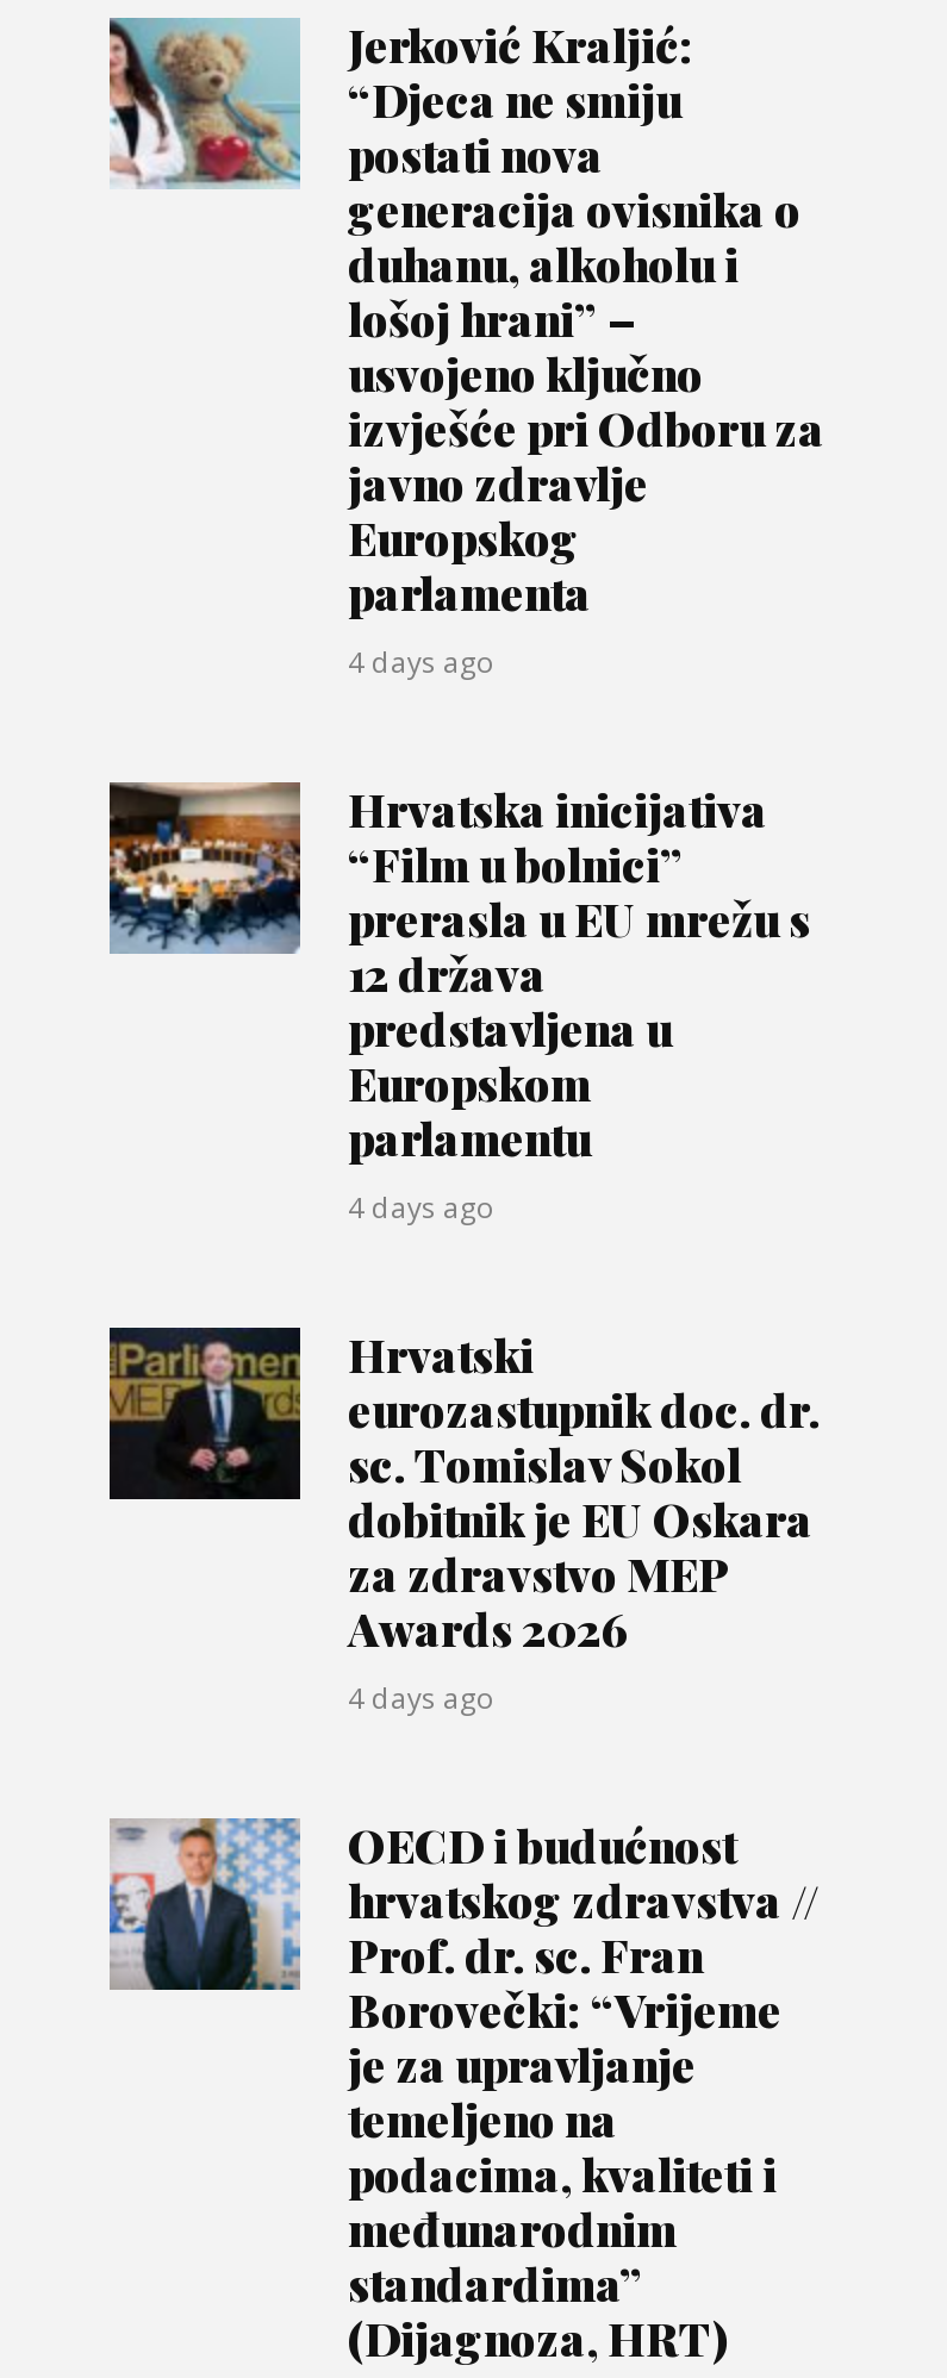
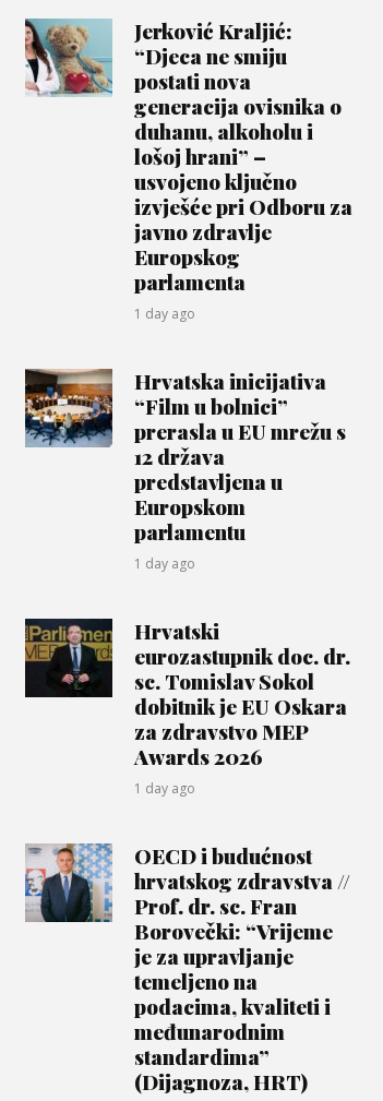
[348,642,496,682] 4 days ago -> [134,304,195,323] 1 day ago
[348,1187,496,1227] 4 days ago -> [134,554,195,573] 1 day ago
[348,1678,496,1718] 4 days ago -> [134,779,195,798] 1 day ago

